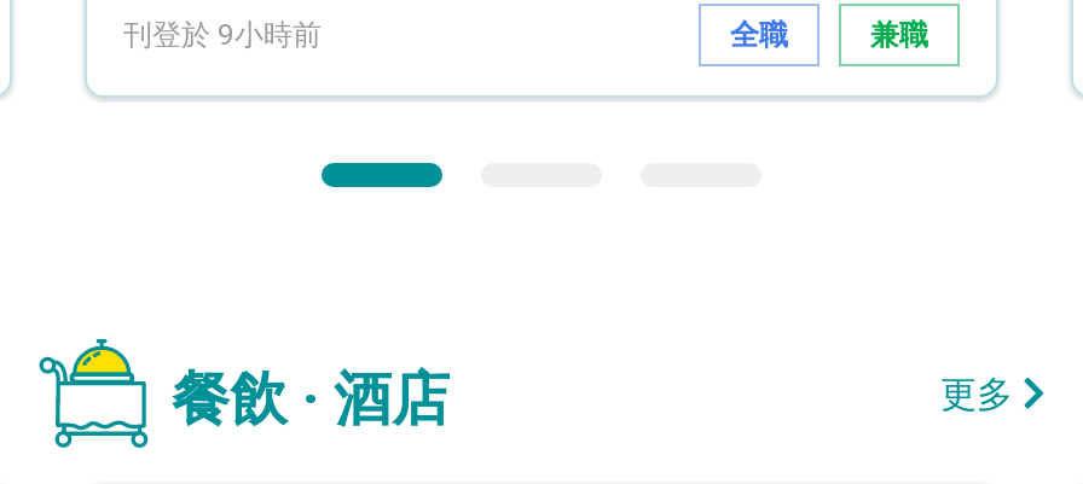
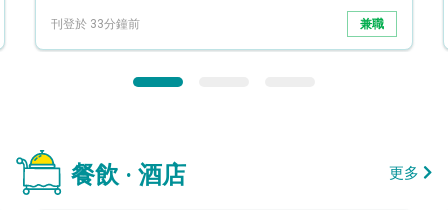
[123,17,788,51] 刊登於 9小時前 | 全職 -> [51,16,140,30] 刊登於 33分鐘前

